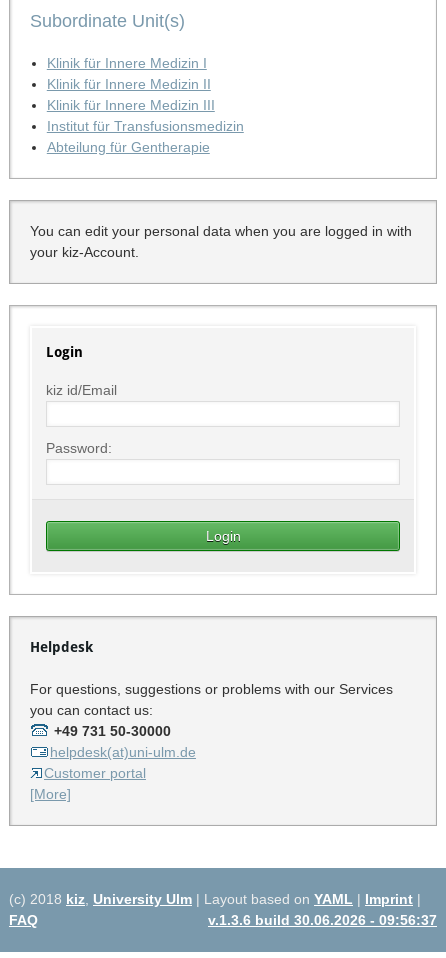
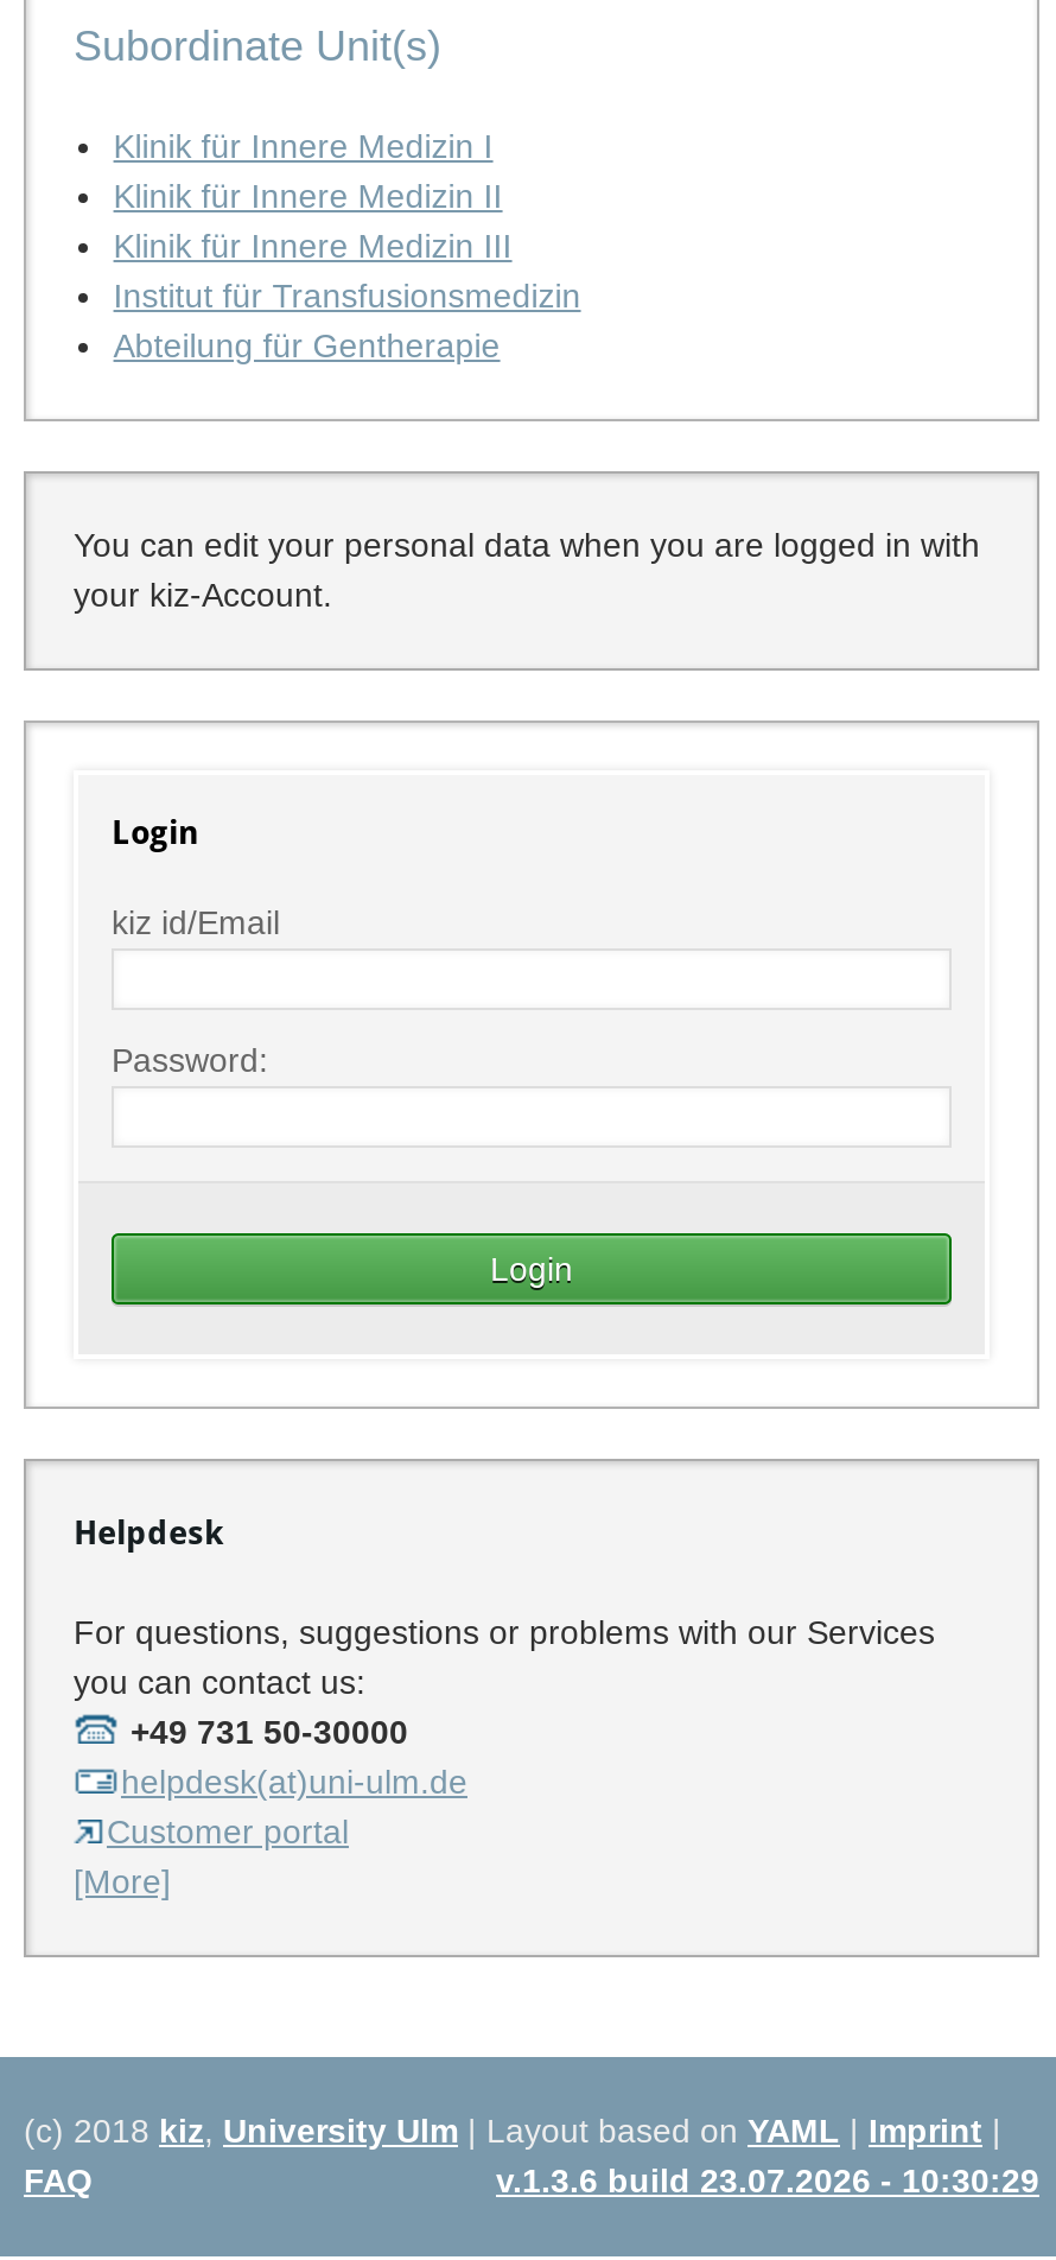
[208,912,437,928] v.1.3.6 build 30.06.2026 - 09:56:37 -> [496,2161,1039,2199] v.1.3.6 build 23.07.2026 - 10:30:29

